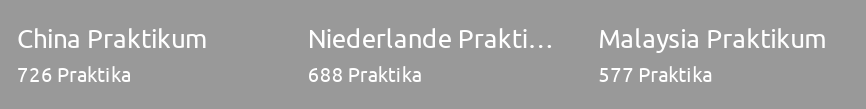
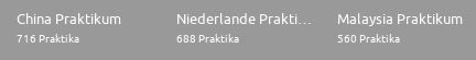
[17,62,131,86] 726 Praktika -> [17,32,79,45] 716 Praktika
[598,62,712,86] 577 Praktika -> [337,32,400,45] 560 Praktika

